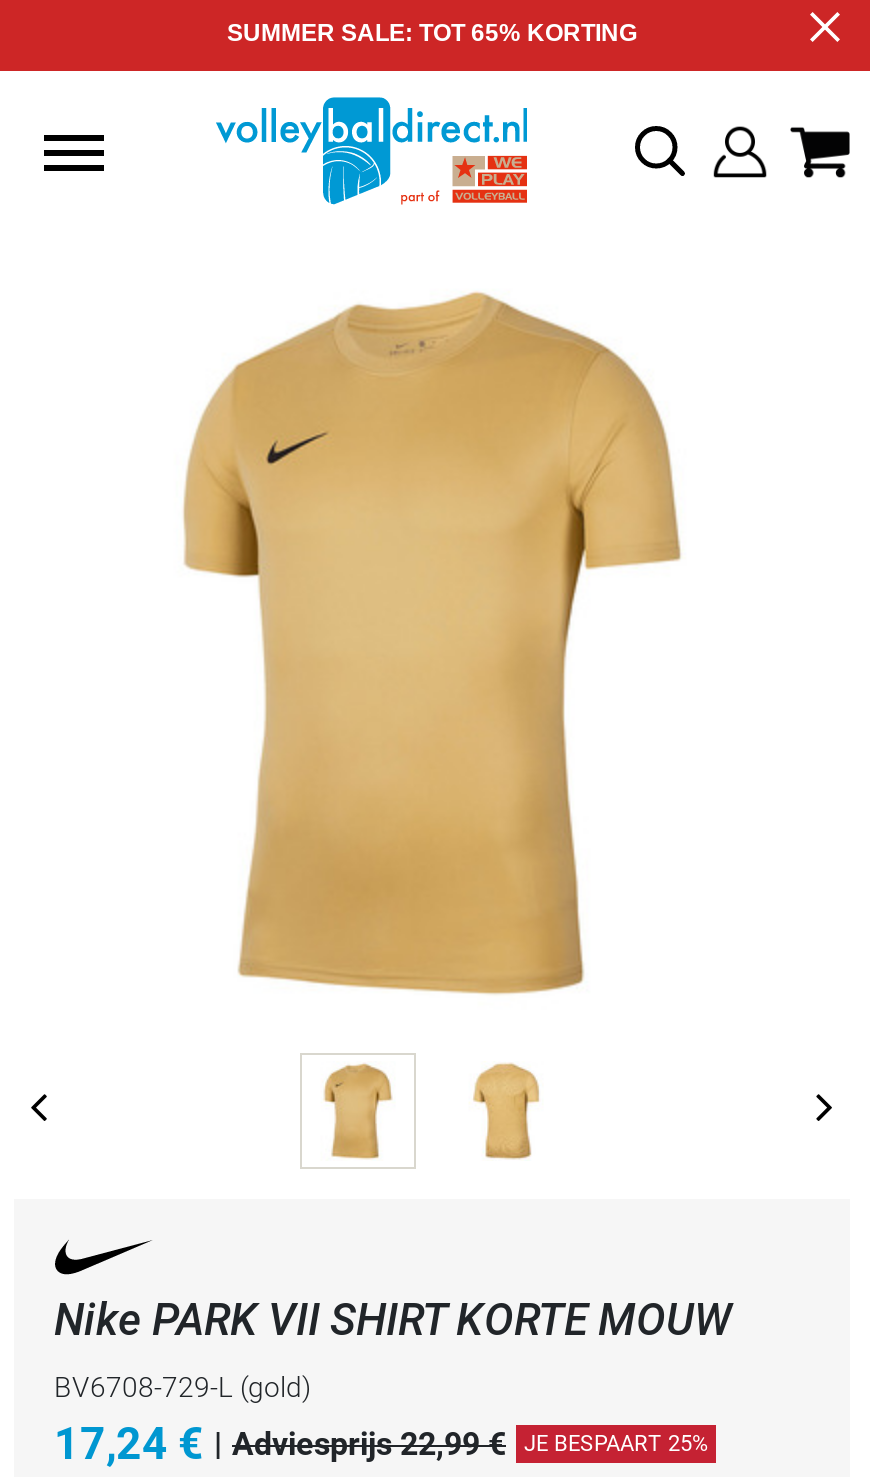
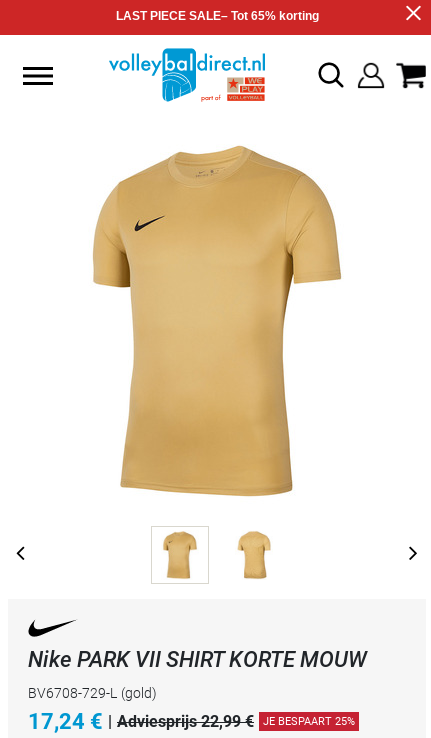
[227,19,637,47] SUMMER SALE: TOT 65% KORTING -> [115,9,318,23] LAST PIECE SALE– Tot 65% korting

